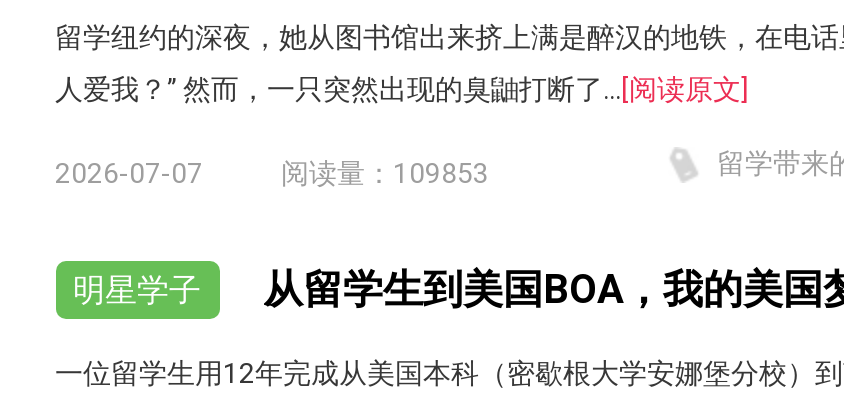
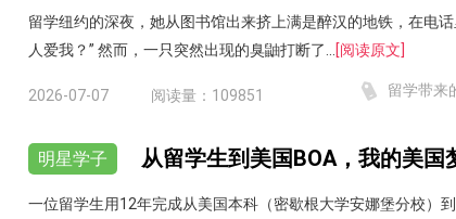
[281,157,489,189] 阅读量：109853 -> [150,87,263,104] 阅读量：109851

